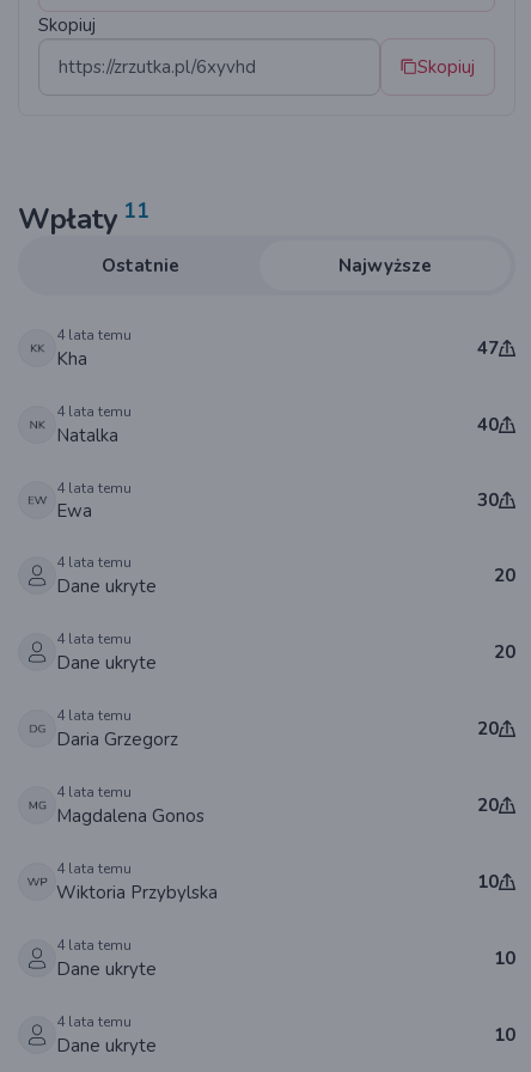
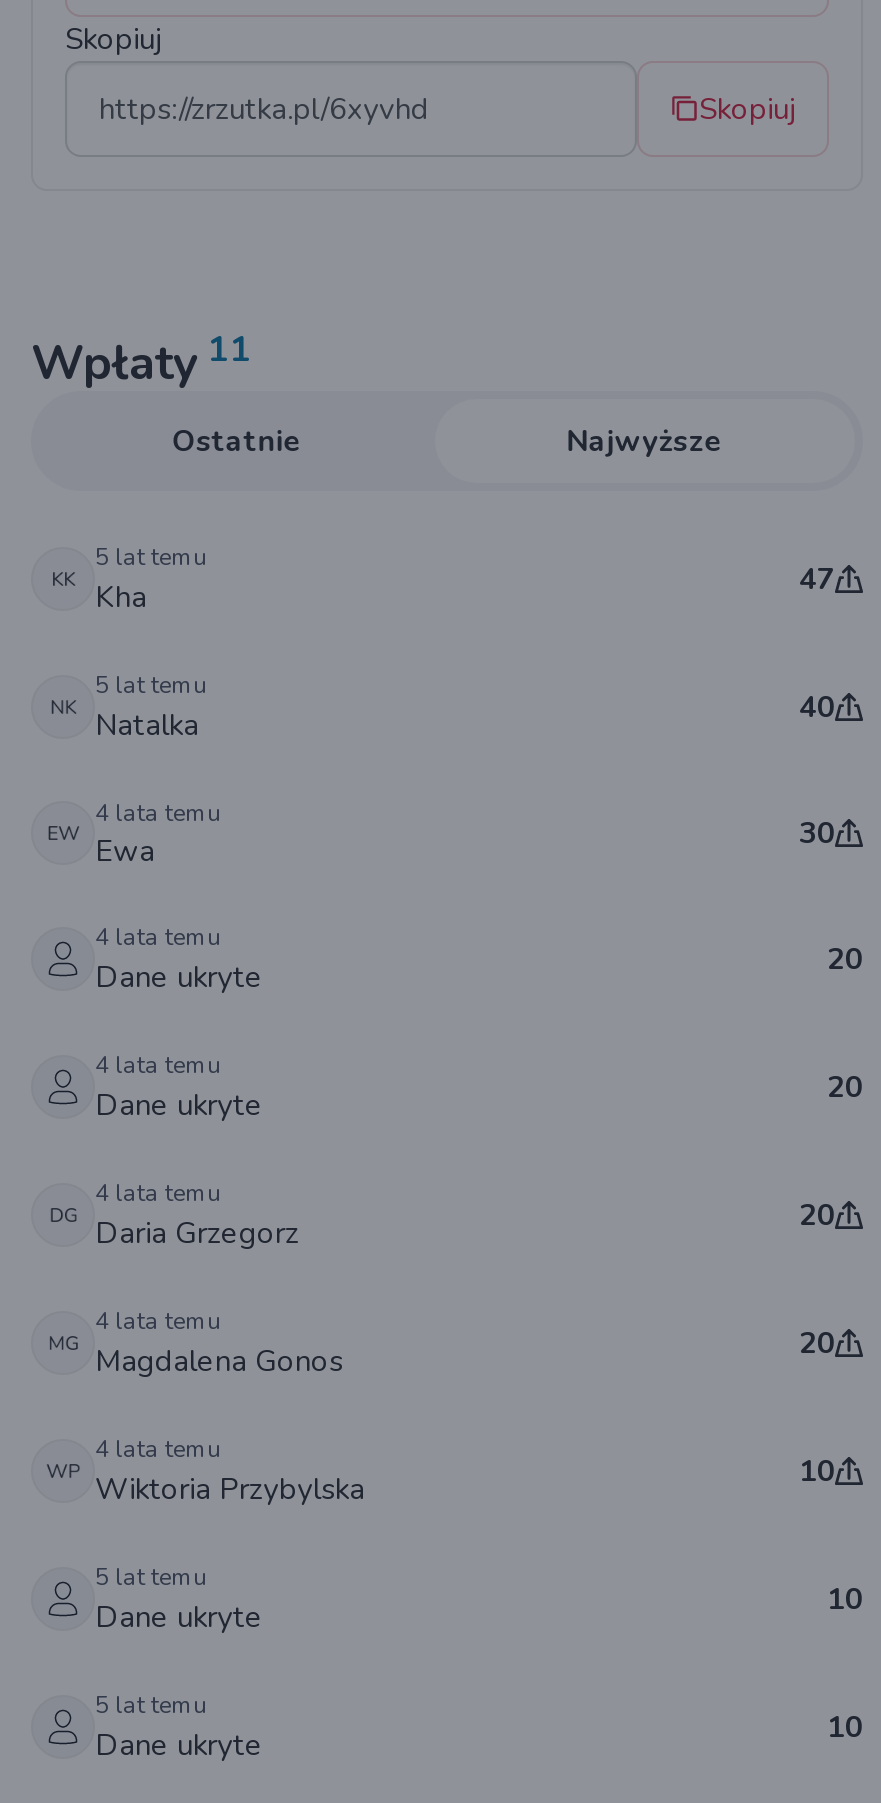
[56,325,132,345] 4 lata temu -> [95,541,207,573] 5 lat temu
[56,402,132,421] 4 lata temu -> [95,669,207,701] 5 lat temu
[56,936,132,955] 4 lata temu -> [95,1561,207,1593] 5 lat temu
[56,1012,132,1031] 4 lata temu -> [95,1689,207,1721] 5 lat temu

